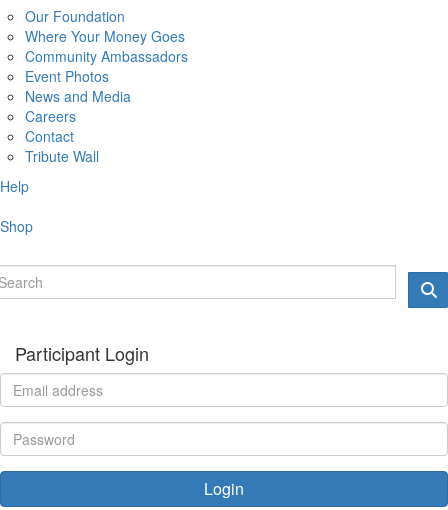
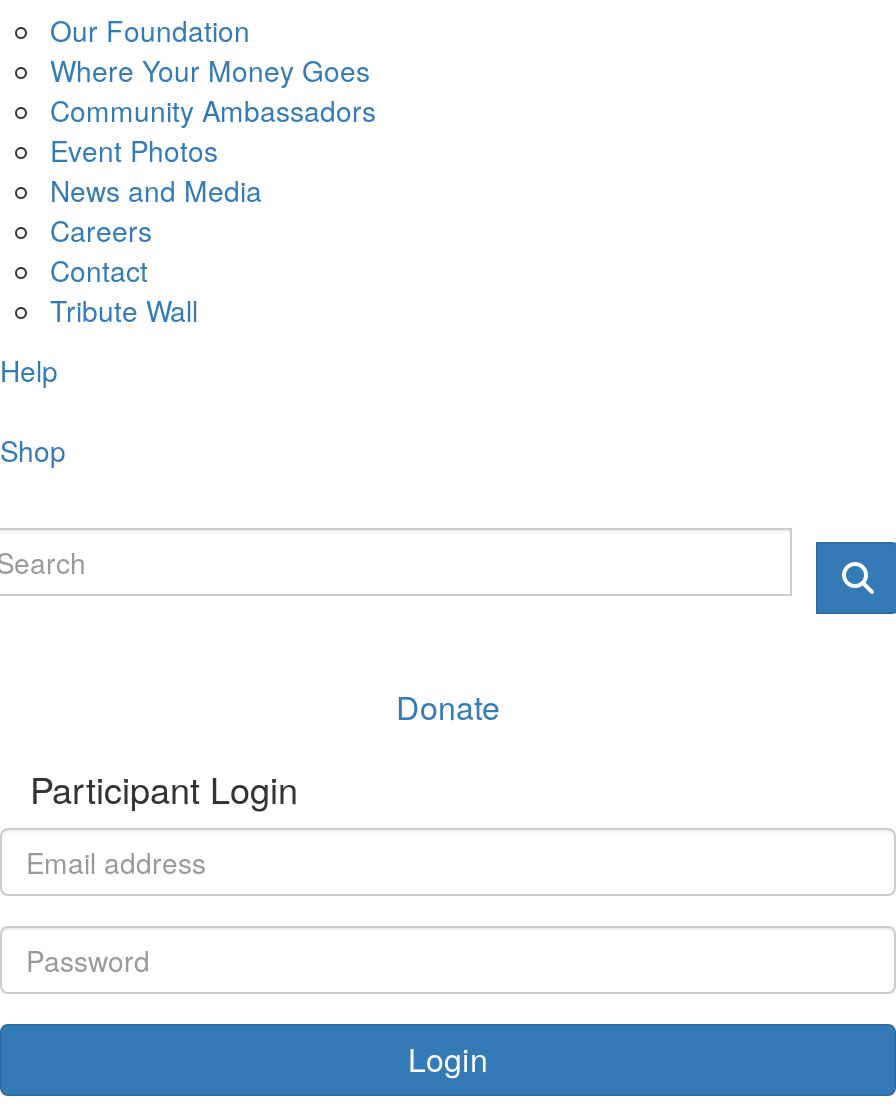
none -> [396,683,500,729] Donate

